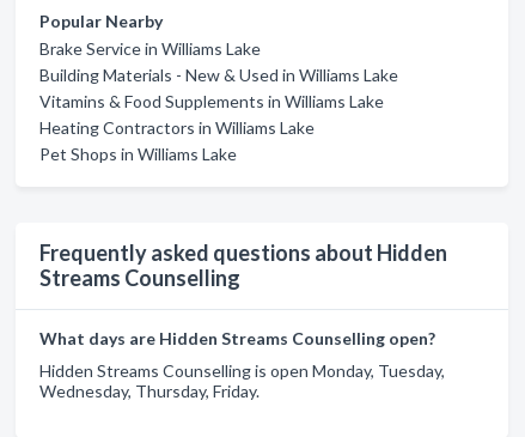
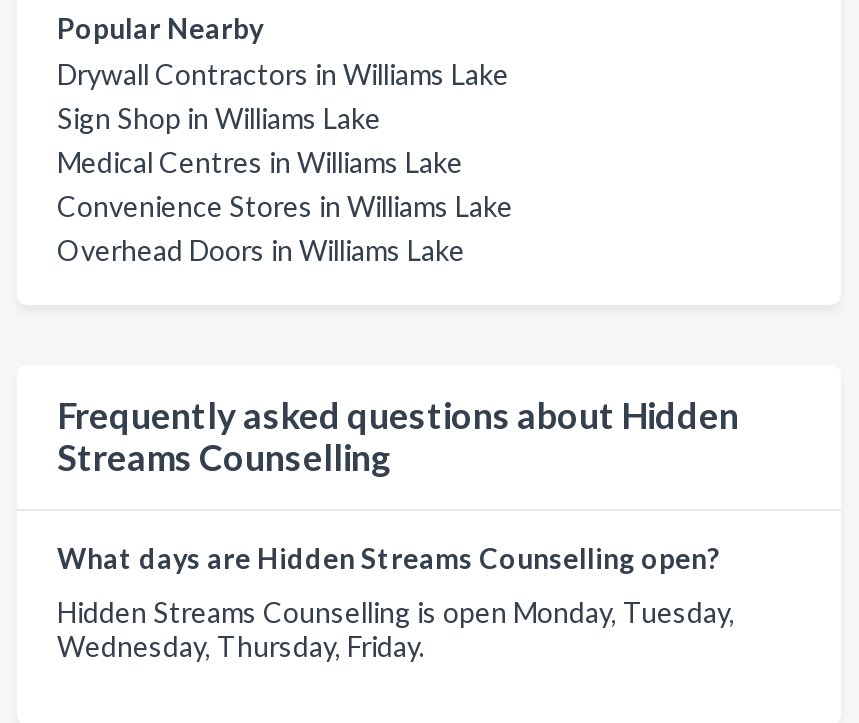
[39,38,398,164] Brake Service in Williams Lake | Building Materials - New & Used in Williams Lake | Vitamins & Food Supplements in Williams Lake | Heating Contractors in Williams Lake | Pet Shops in Williams Lake -> [57,57,513,267] Drywall Contractors in Williams Lake | Sign Shop in Williams Lake | Medical Centres in Williams Lake | Convenience Stores in Williams Lake | Overhead Doors in Williams Lake

